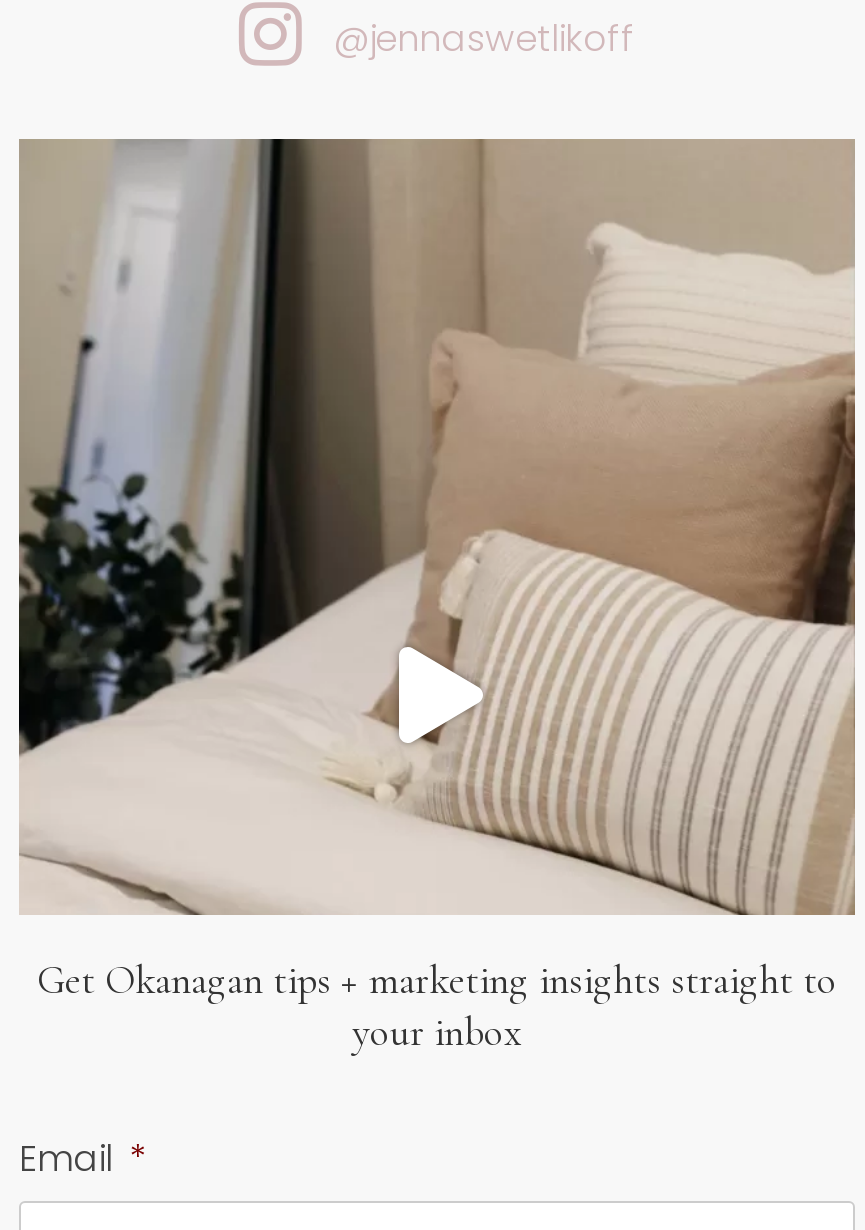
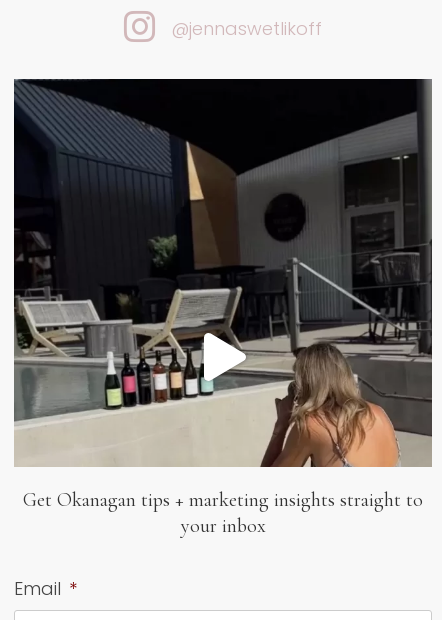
[17,137,855,917] [image] -> [13,78,433,468] [image]

